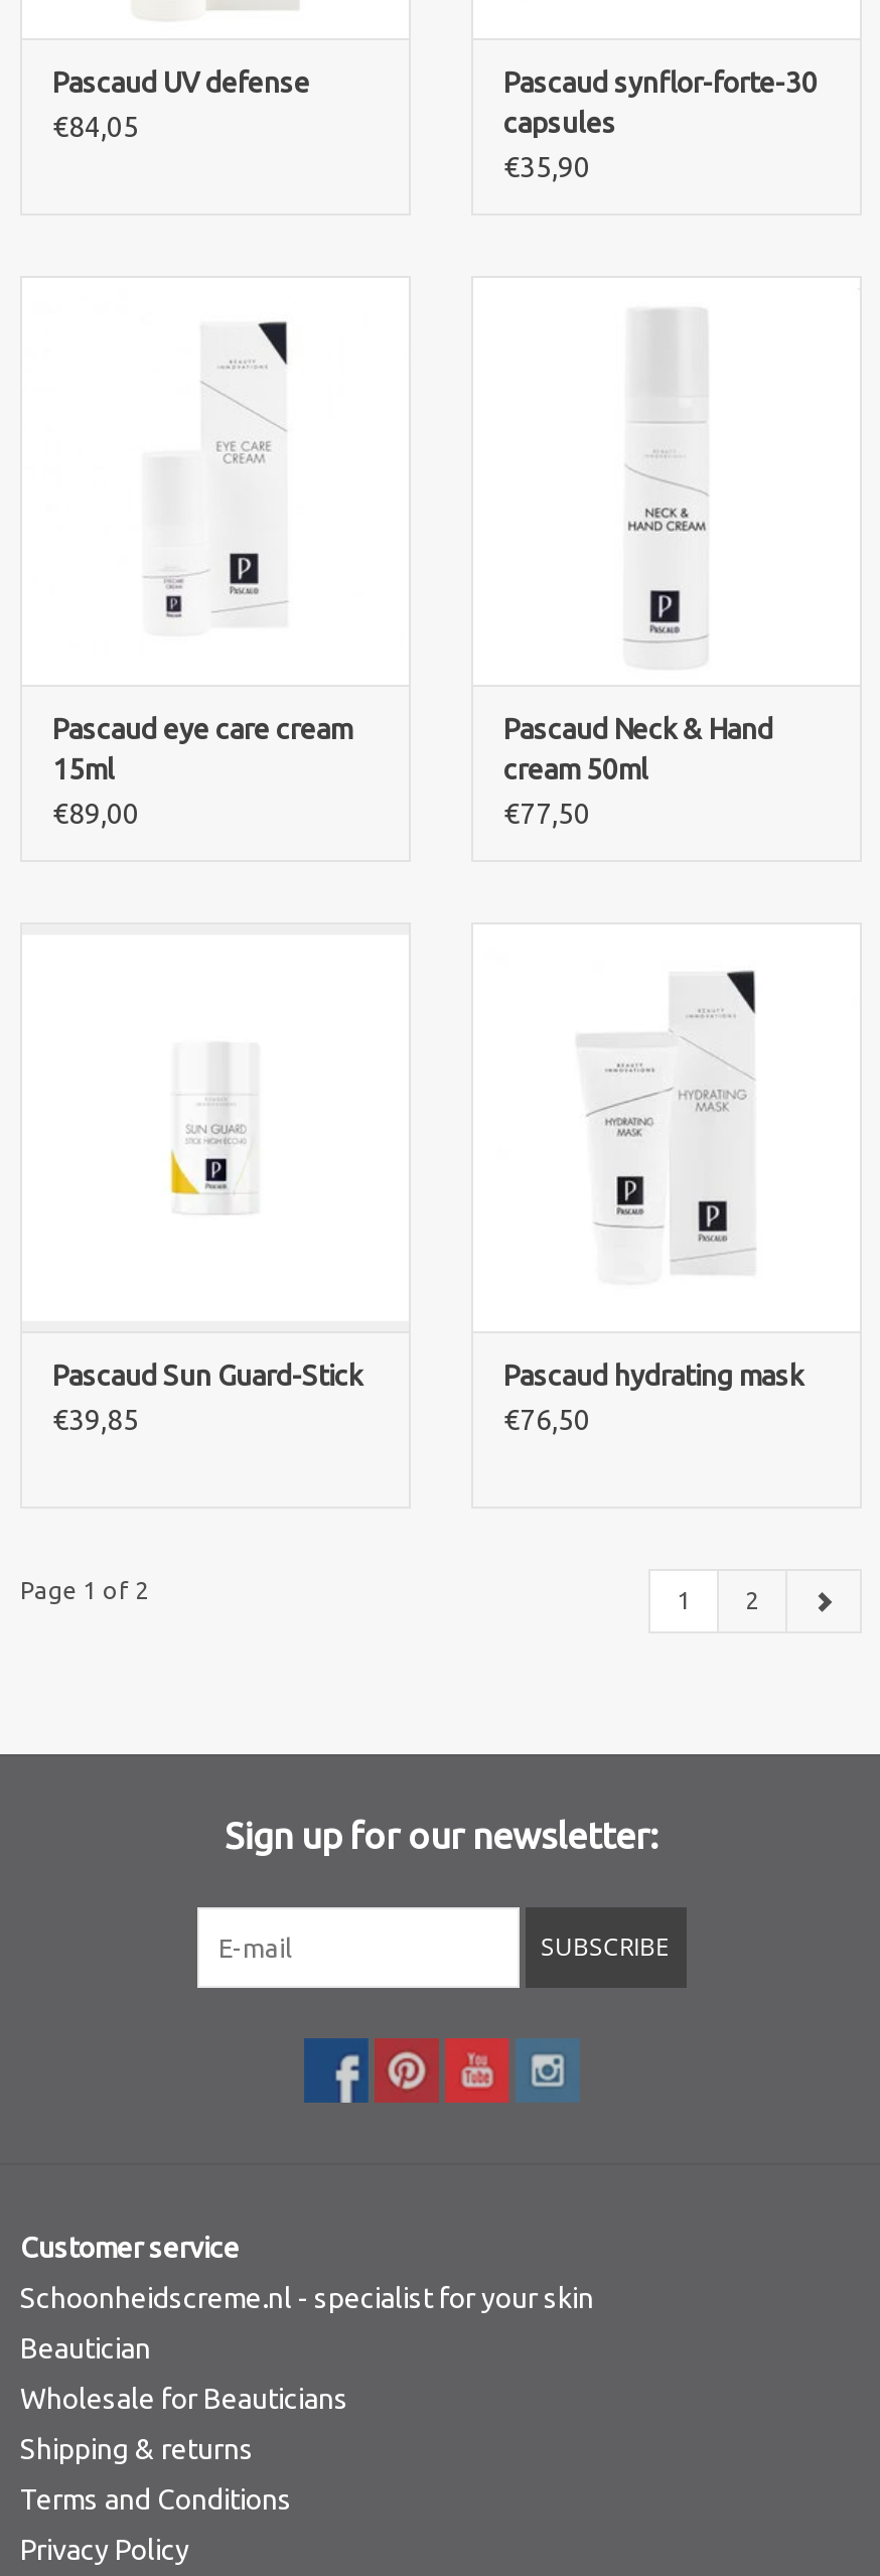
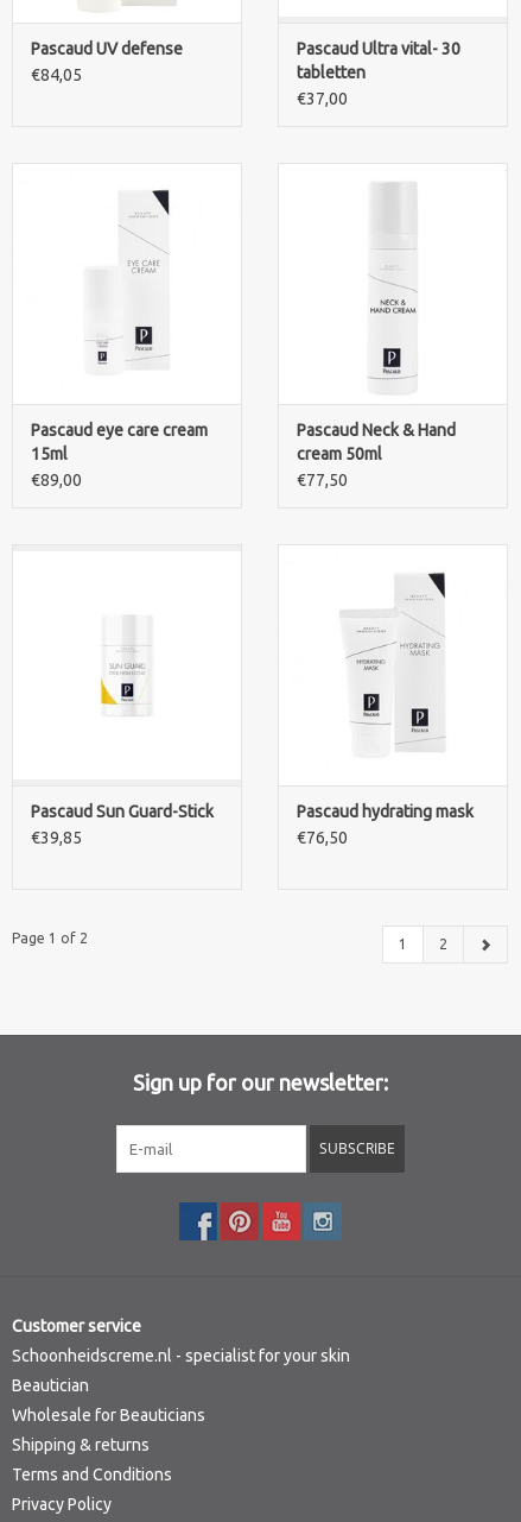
[503,66,818,183] Pascaud synflor-forte-30 | capsules | €35,90 -> [297,39,460,108] Pascaud Ultra vital- 30 | tabletten | €37,00

